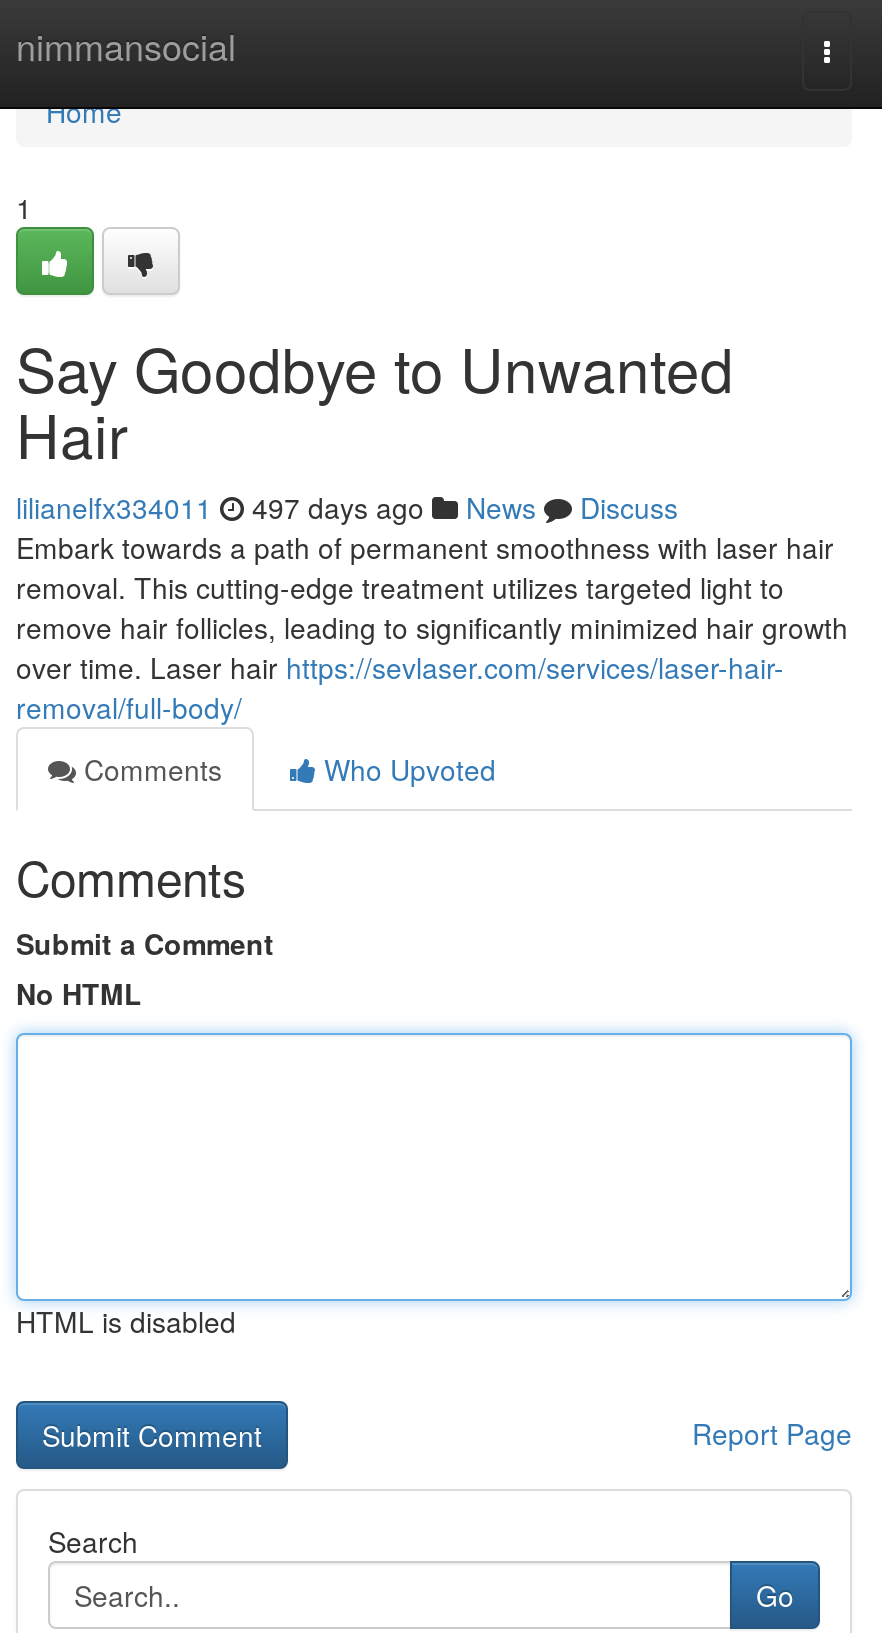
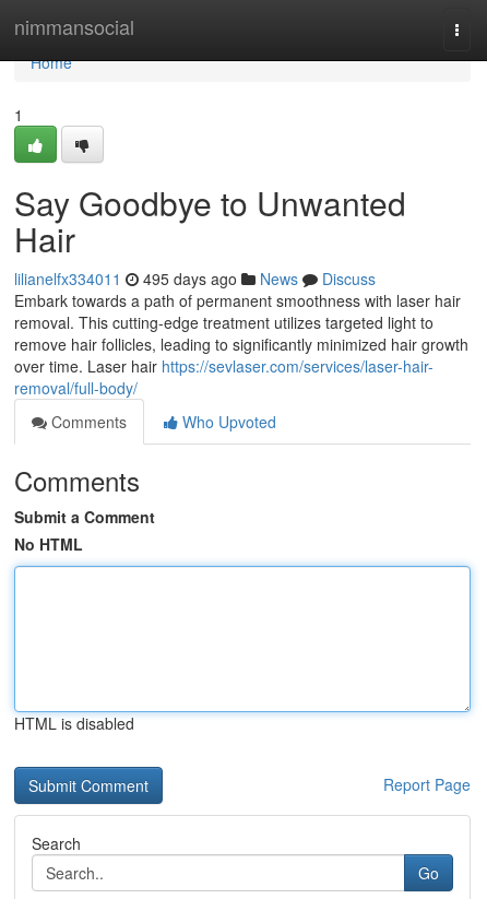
[16,487,678,527] lilianelfx334011 497 days ago News Discuss -> [14,268,376,289] lilianelfx334011 495 days ago News Discuss

